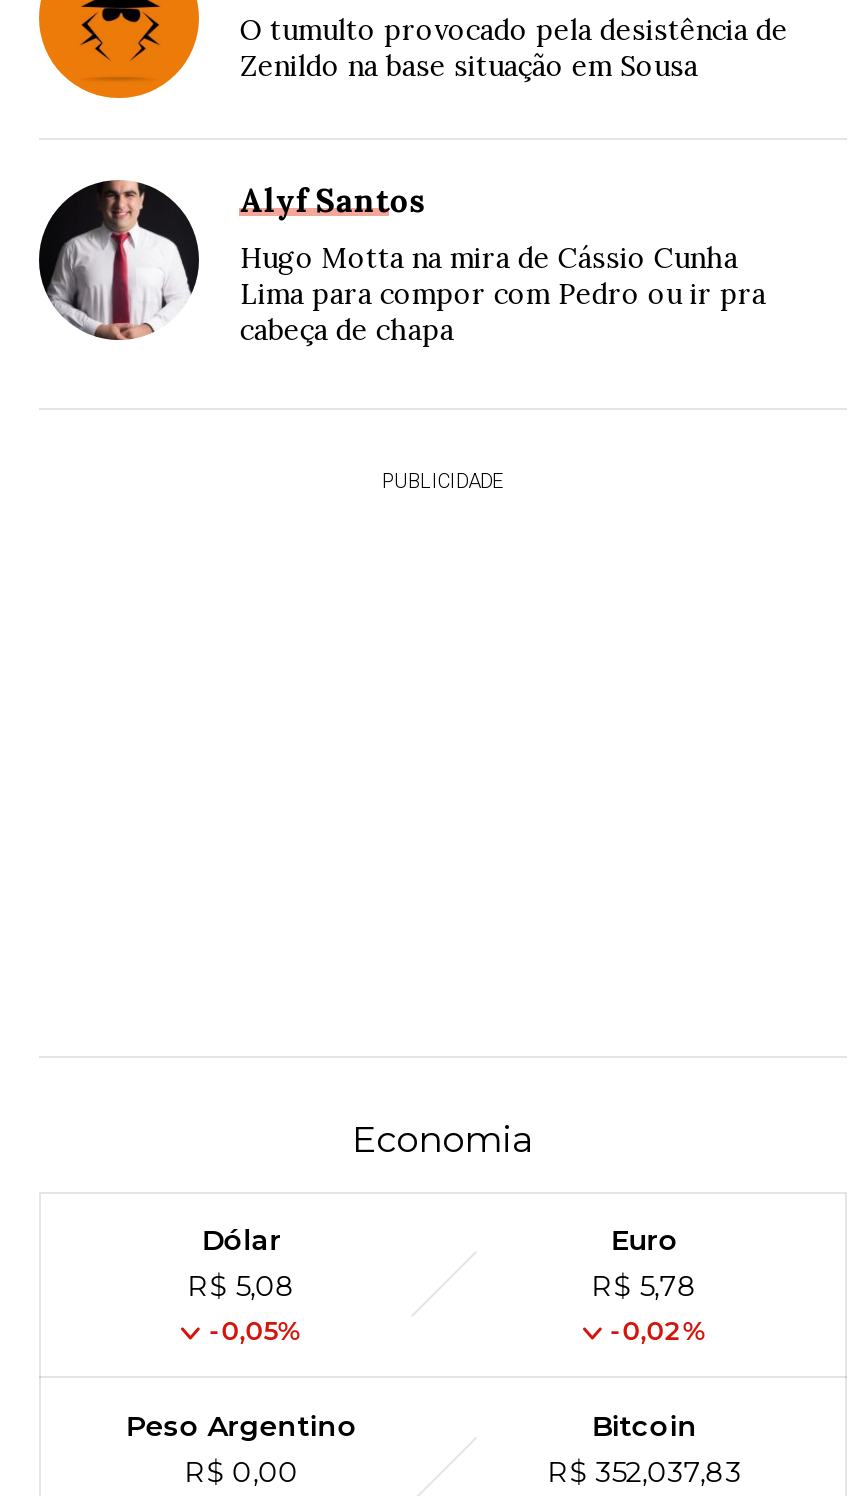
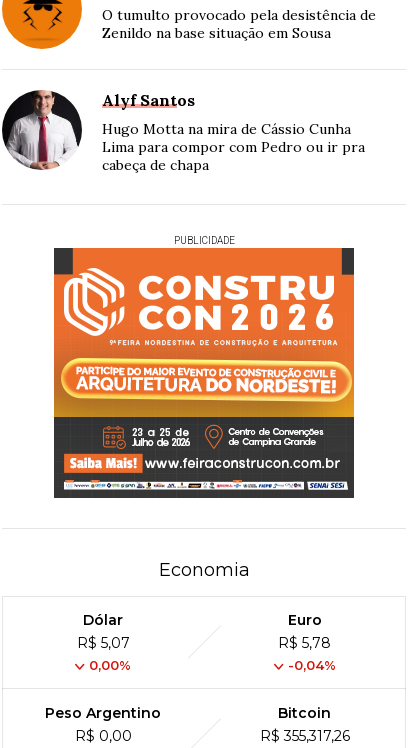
none -> [53,247,355,499] [image]
[187,1269,295,1305] R$ 5,08 -> [77,634,130,652] R$ 5,07
[209,1315,301,1347] -0,05% -> [89,657,131,673] 0,00%
[611,1315,707,1347] -0,02% -> [288,657,336,673] -0,04%
[548,1455,742,1491] R$ 352,037,83 -> [260,727,350,745] R$ 355,317,26

